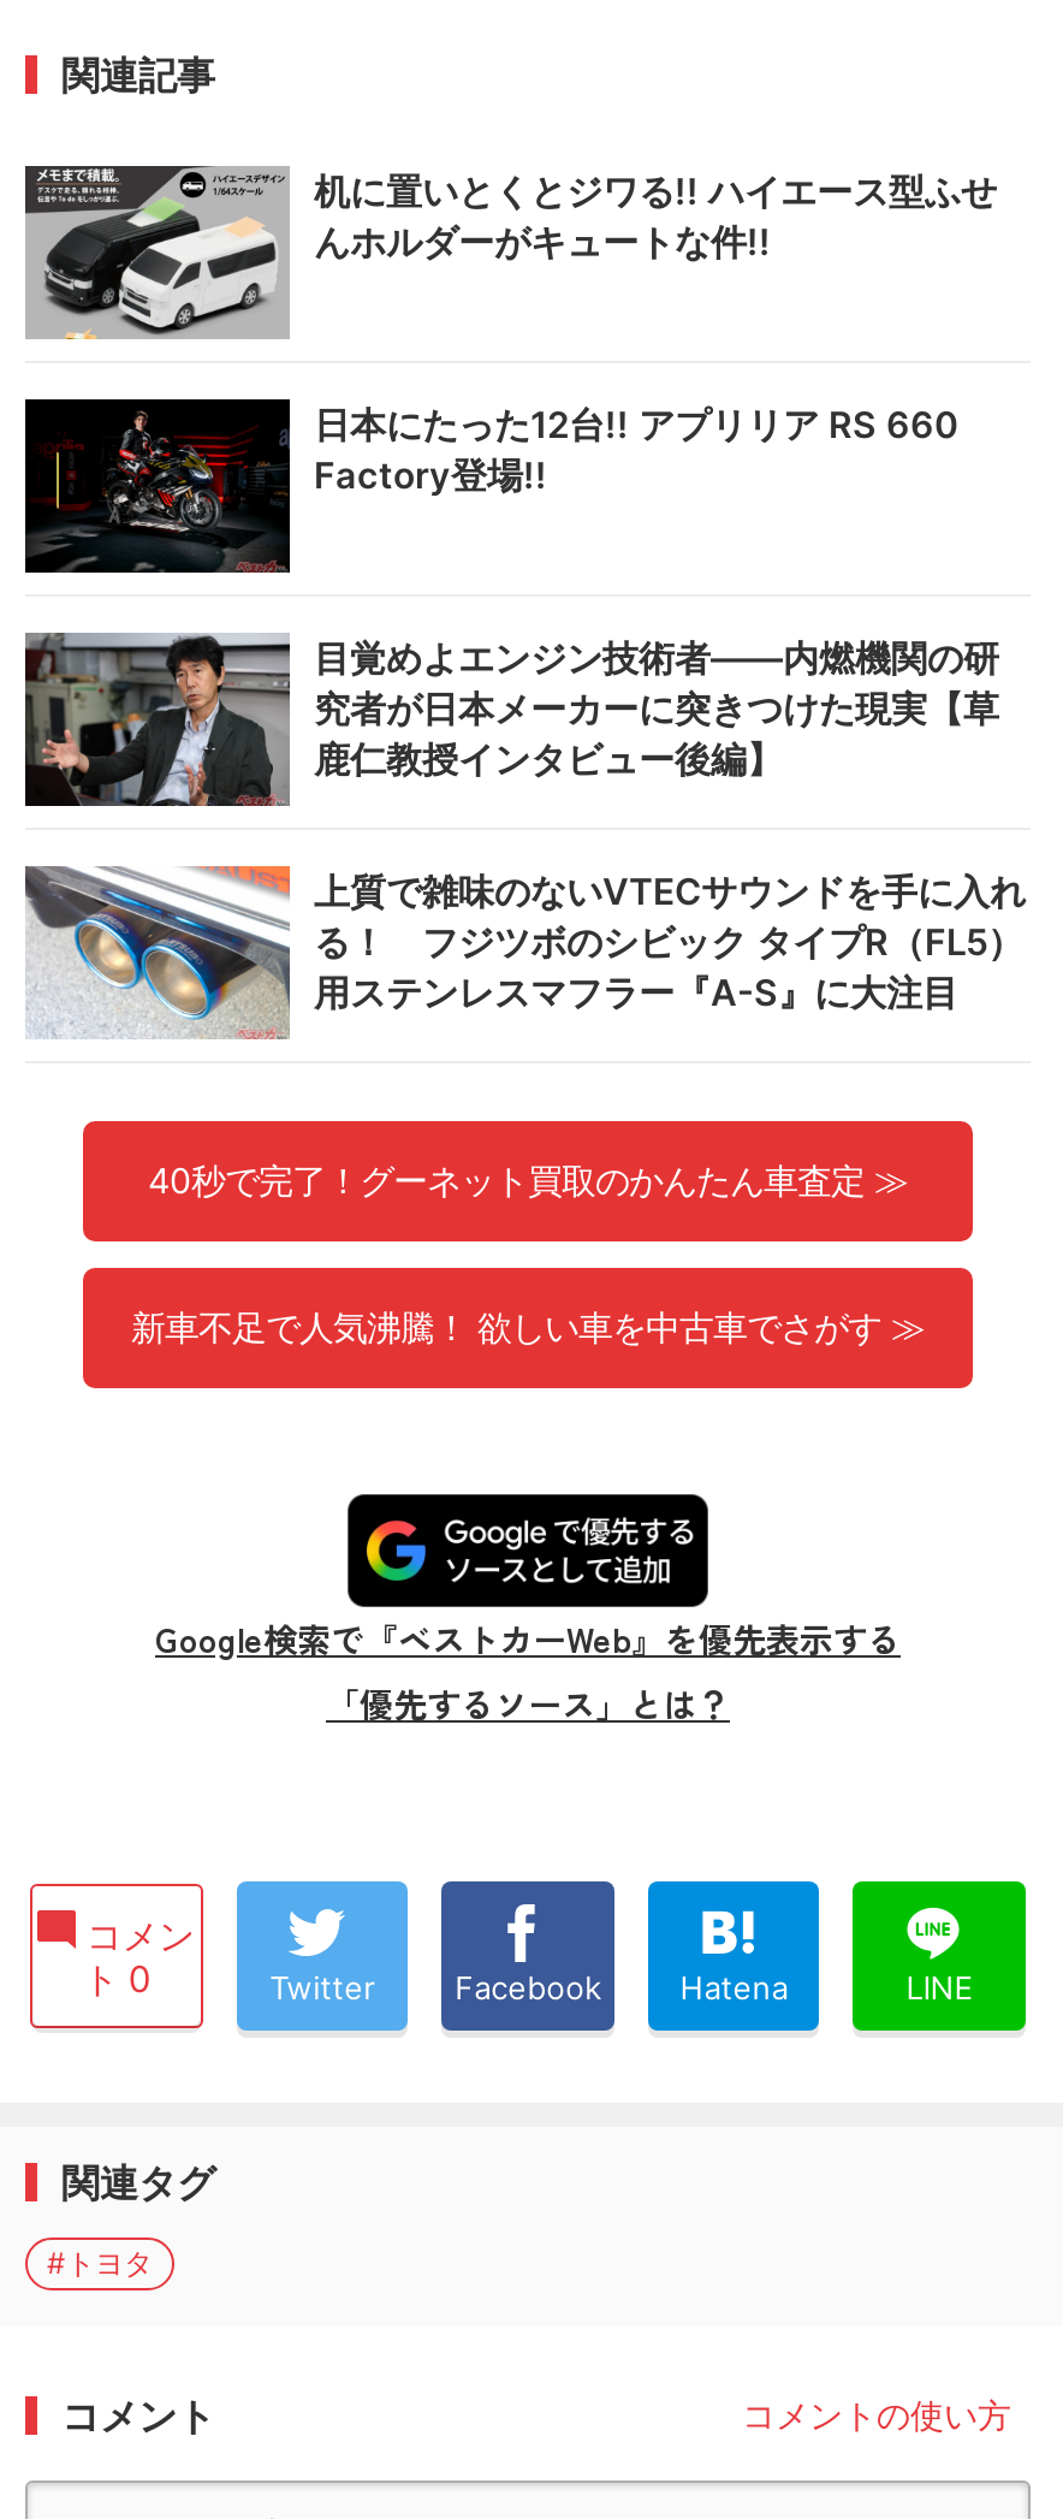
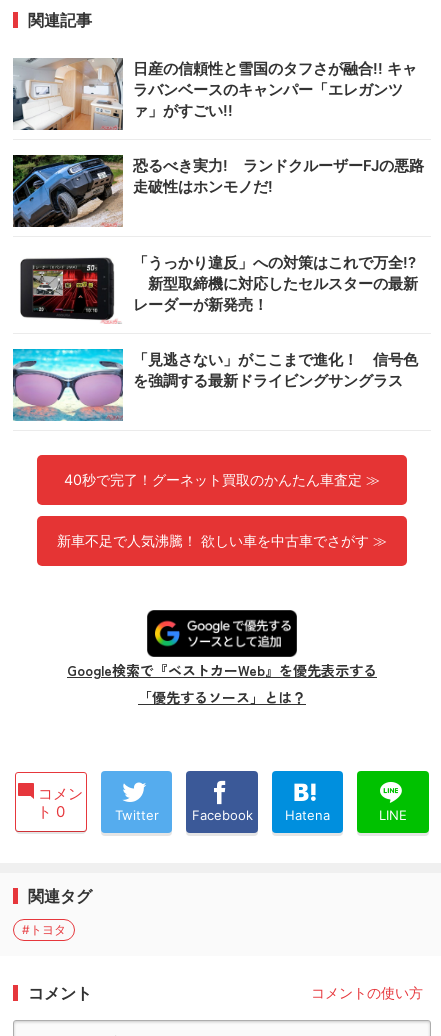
[25,166,997,342] [image] | 机に置いとくとジワる!! ハイエース型ふせ | んホルダーがキュートな件!! -> [13,58,417,131] [image] | 日産の信頼性と雪国のタフさが融合!! キャ | ラバンベースのキャンパー「エレガンツ | ァ」がすごい!!
[23,397,958,575] [image] | 日本にたった12台!! アプリリア RS 660 | Factory登場!! -> [12,154,424,228] [image] | 恐るべき実力! ランドクルーザーFJの悪路 | 走破性はホンモノだ!
[23,630,999,808] [image] | 目覚めよエンジン技術者――内燃機関の研 | 究者が日本メーカーに突きつけた現実【草 | 鹿仁教授インタビュー後編】 -> [13,252,418,324] [image] | 「うっかり違反」への対策はこれで万全!? | 新型取締機に対応したセルスターの最新 | レーダーが新発売！
[23,864,1026,1039] [image] | 上質で雑味のないVTECサウンドを手に入れ | る！ フジツボのシビック タイプR（FL5） | 用ステンレスマフラー『A-S』に大注目 -> [12,348,418,422] [image] | 「見逃さない」がここまで進化！ 信号色 | を強調する最新ドライビングサングラス

